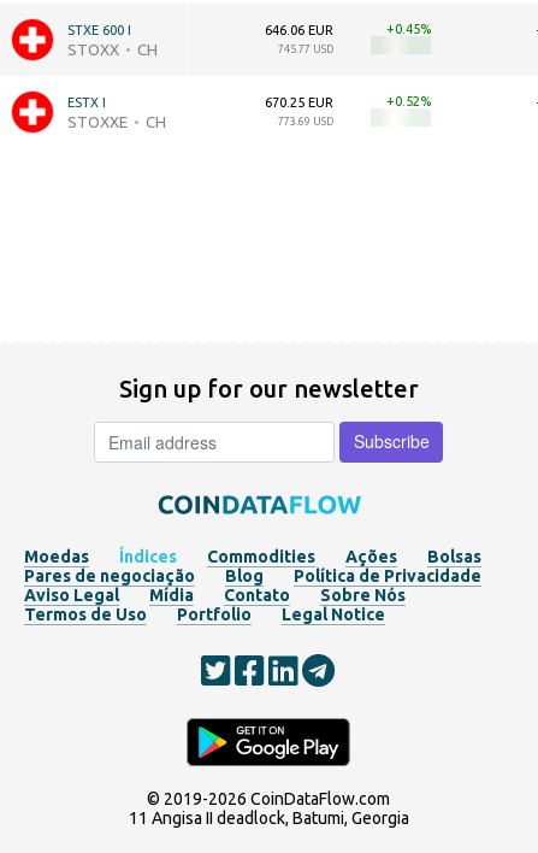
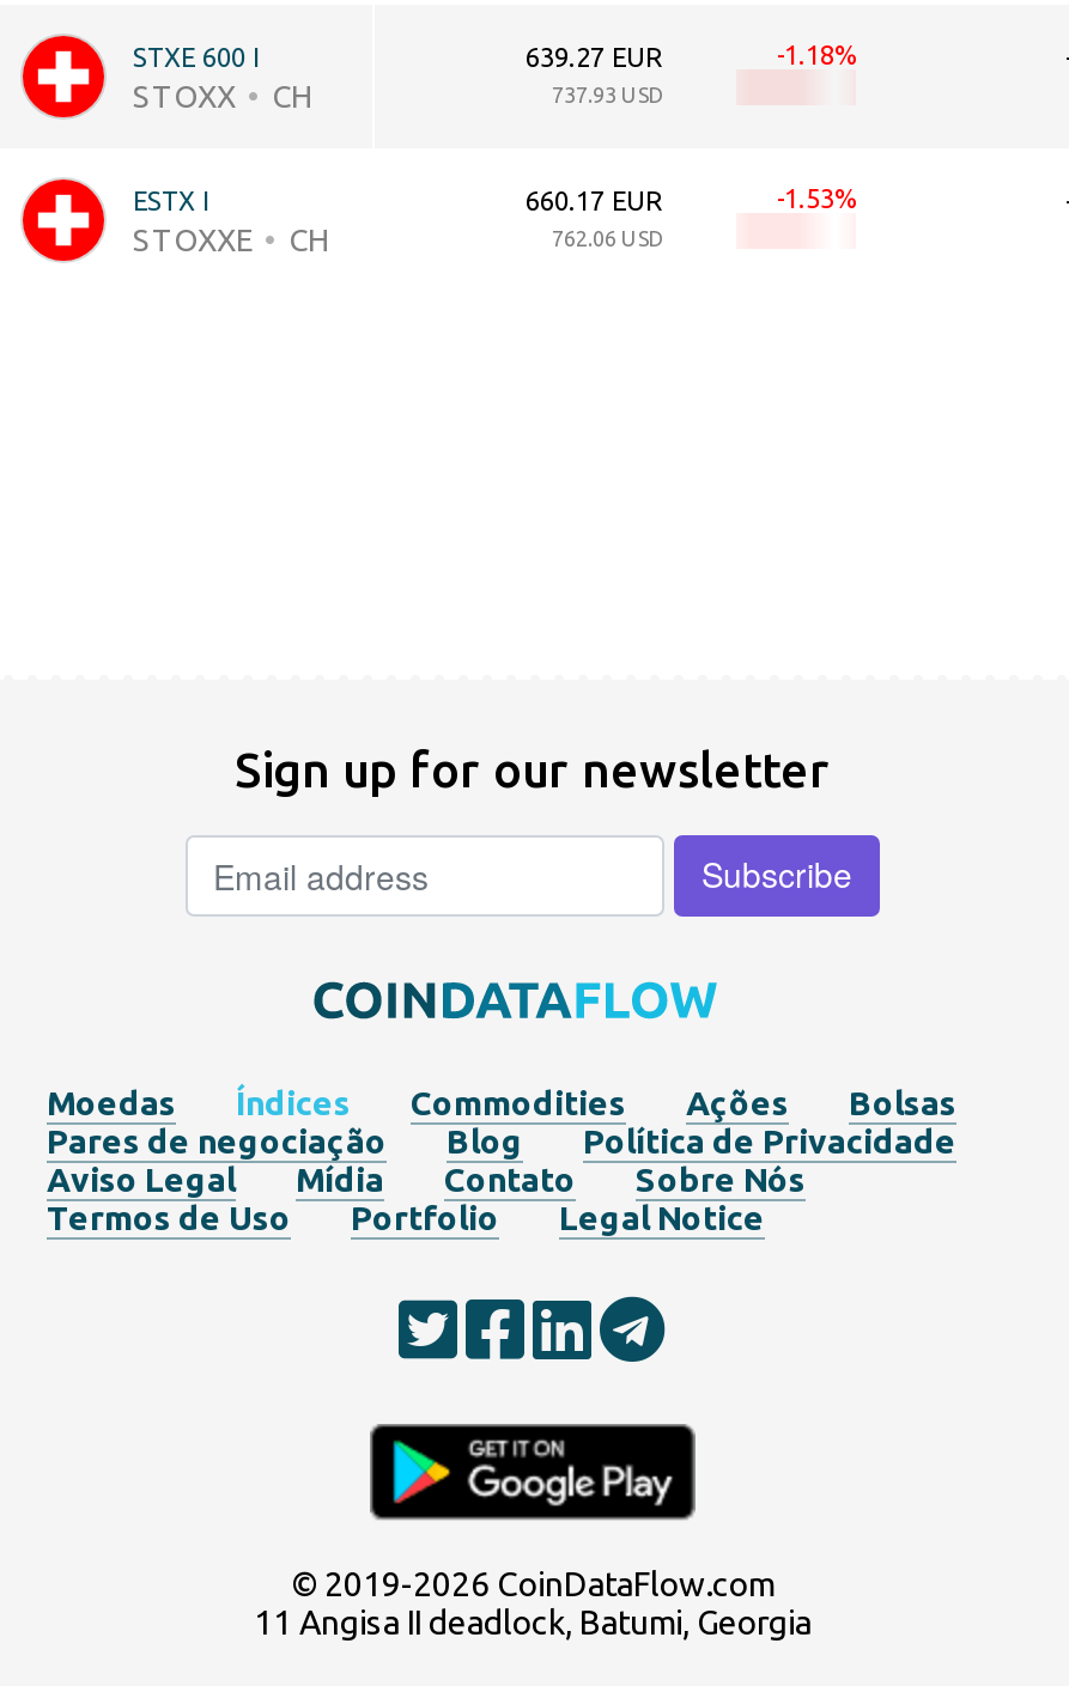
[265,23,333,37] 646.06 EUR -> [526,43,662,72] 639.27 EUR
[386,22,420,36] +0.45 -> [777,41,834,69] -1.18
[278,43,333,55] 745.77 USD -> [552,84,662,108] 737.93 USD
[265,95,333,110] 670.25 EUR -> [526,187,662,215] 660.17 EUR
[386,94,420,108] +0.52 -> [777,184,834,213] -1.53
[278,116,333,128] 773.69 USD -> [552,227,662,251] 762.06 USD

